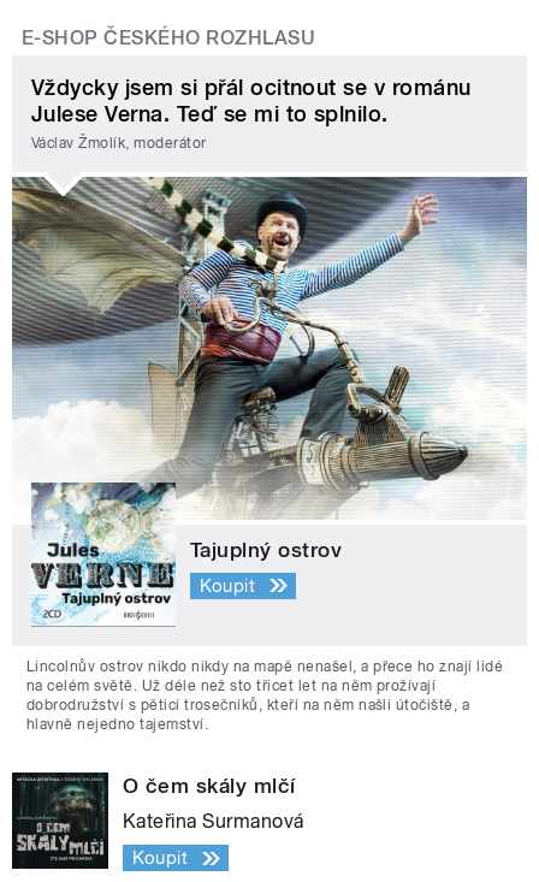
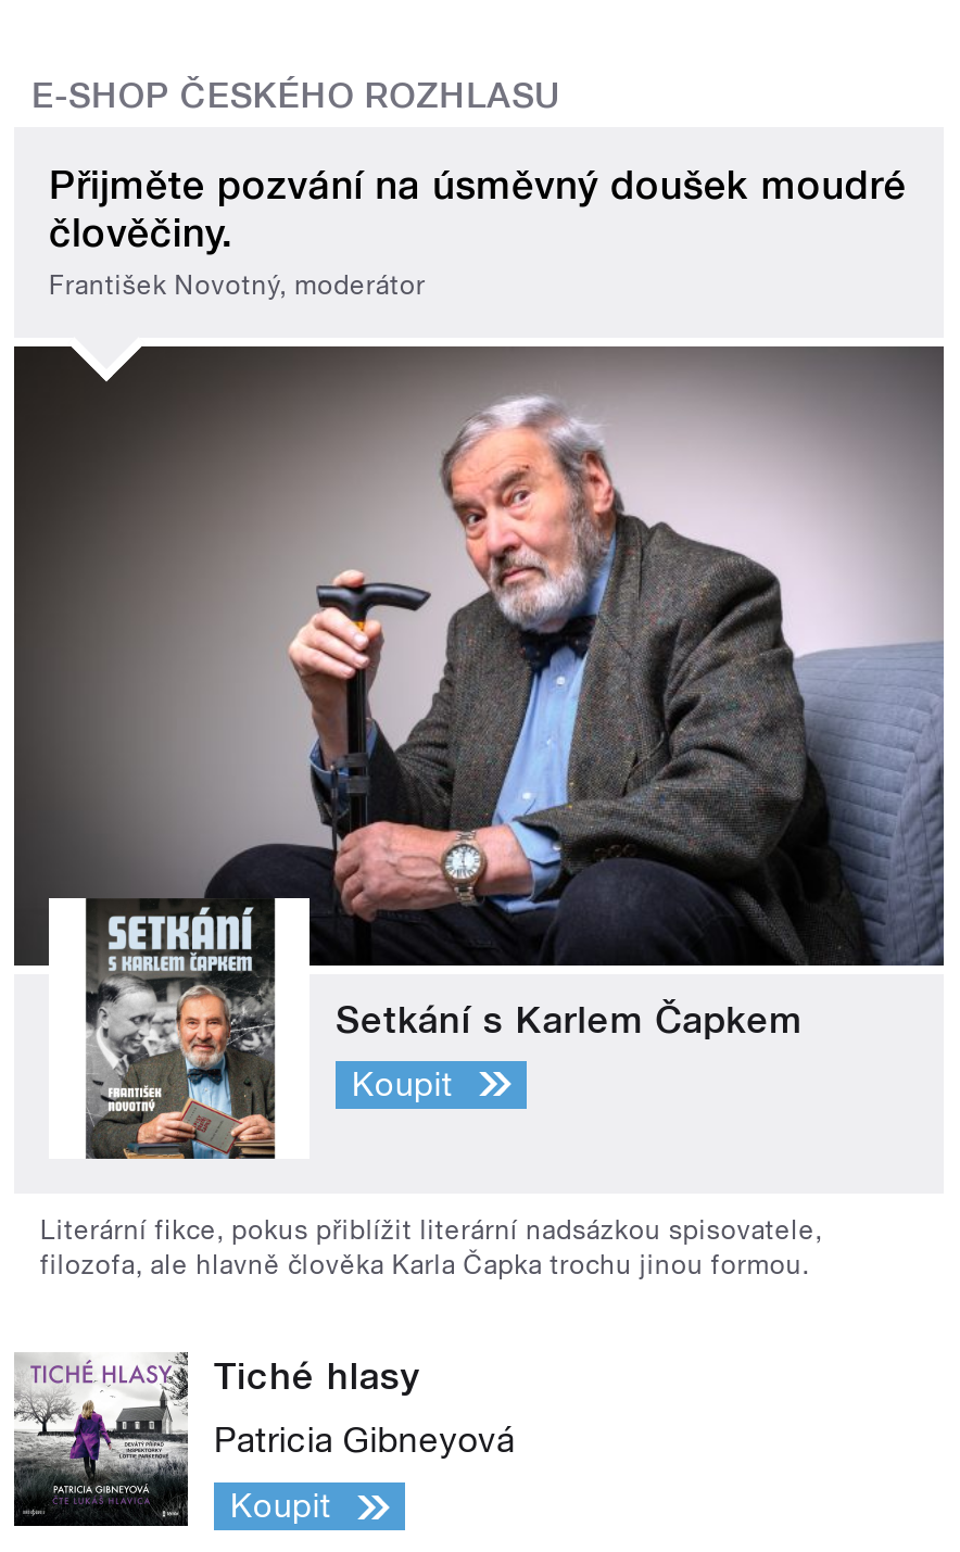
[31,75,471,151] Vždycky jsem si přál ocitnout se v románu | Julese Verna. Teď se mi to splnilo. | Václav Žmolík, moderátor -> [49,163,906,301] Přijměte pozvání na úsměvný doušek moudré | člověčiny. | František Novotný, moderátor
[11,177,527,627] [image] | Tajuplný ostrov -> [12,344,946,1131] [image] | Setkání s Karlem Čapkem
[26,659,503,733] Lincolnův ostrov nikdo nikdy na mapě nenašel, a přece ho znají lidé | na celém světě. Už déle než sto třicet let na něm prožívají | dobrodružství s pěticí trosečníků, kteří na něm našli útočiště, a | hlavně nejedno tajemství. -> [40,1216,823,1282] Literární fikce, pokus přiblížit literární nadsázkou spisovatele, | filozofa, ale hlavně člověka Karla Čapka trochu jinou formou.
[11,771,296,863] [image] | O čem skály mlčí -> [14,1355,421,1493] [image] | Tiché hlasy
[123,810,304,833] Kateřina Surmanová -> [214,1421,515,1462] Patricia Gibneyová

